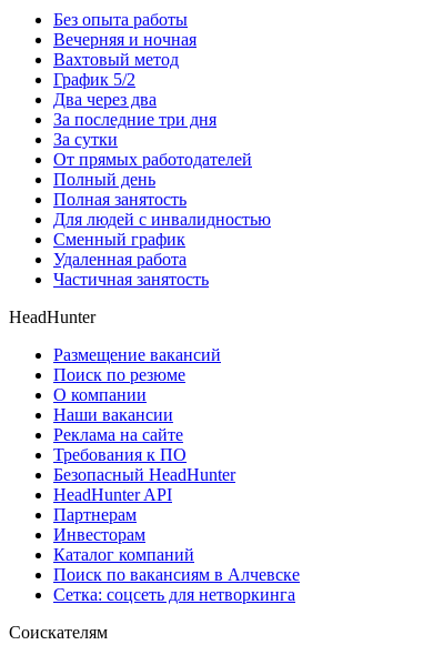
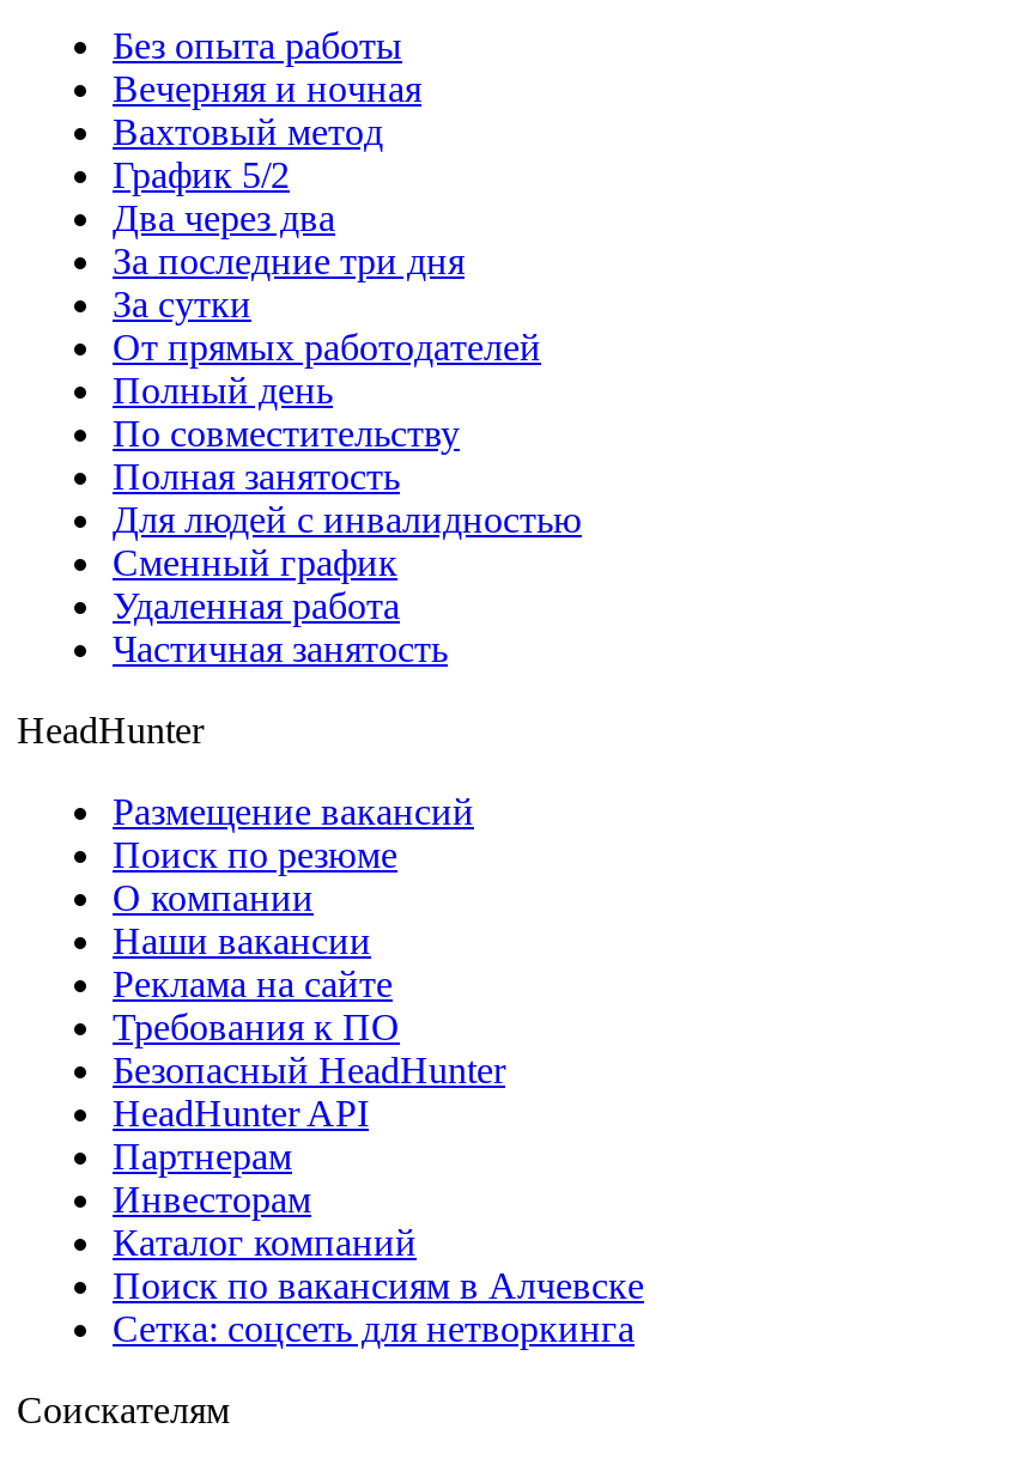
none -> [113,413,460,453] По совместительству

